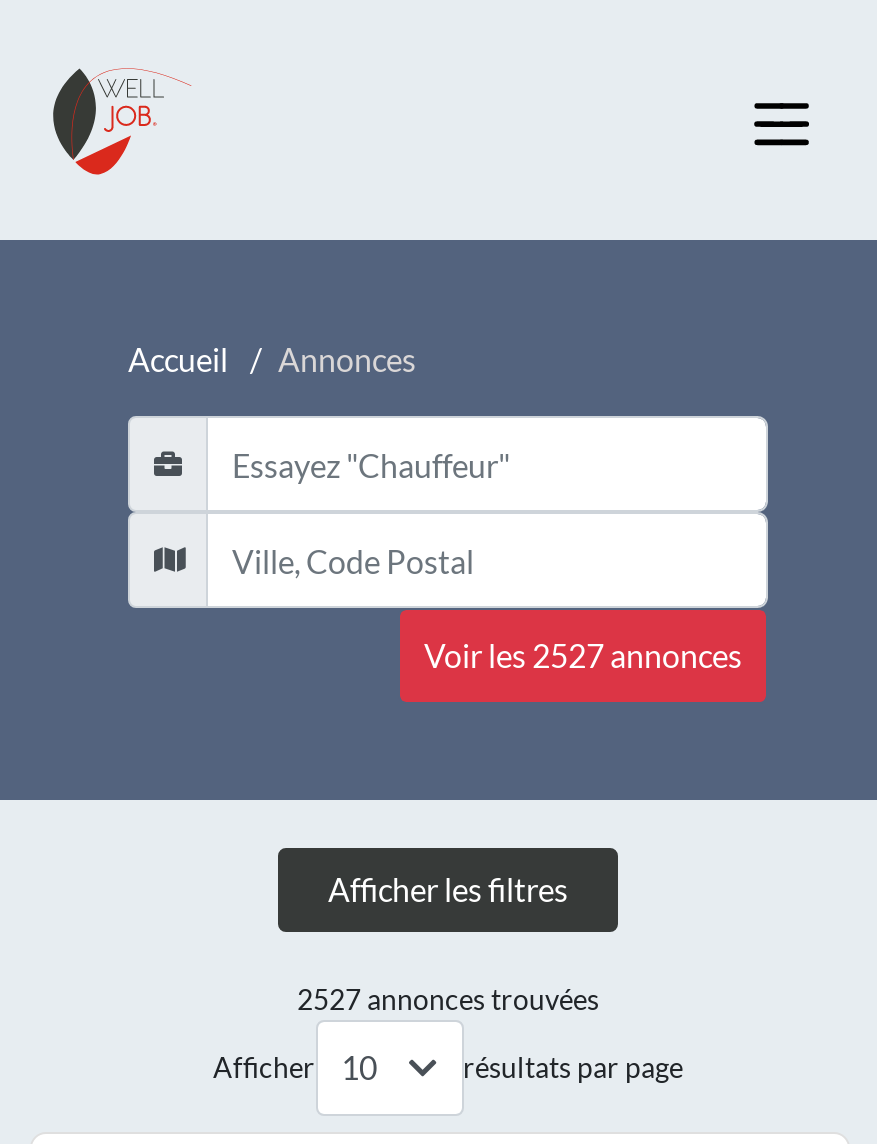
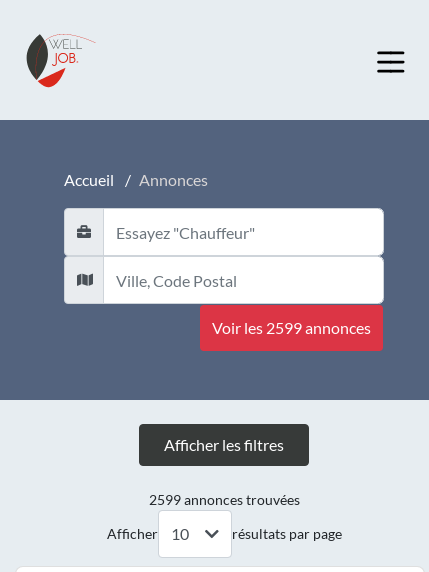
[297,982,599,1016] 2527 annonces trouvées -> [148,491,299,508] 2599 annonces trouvées

